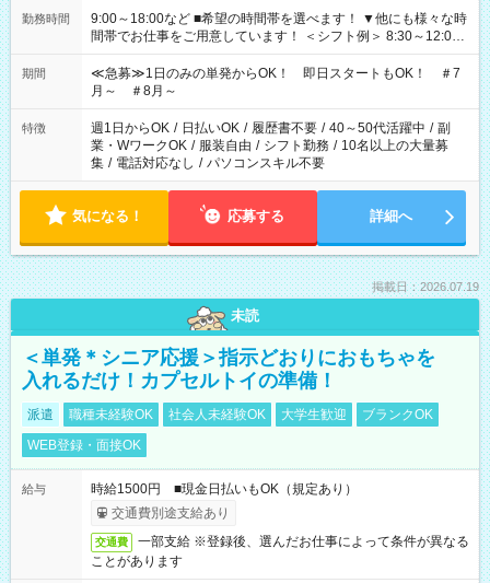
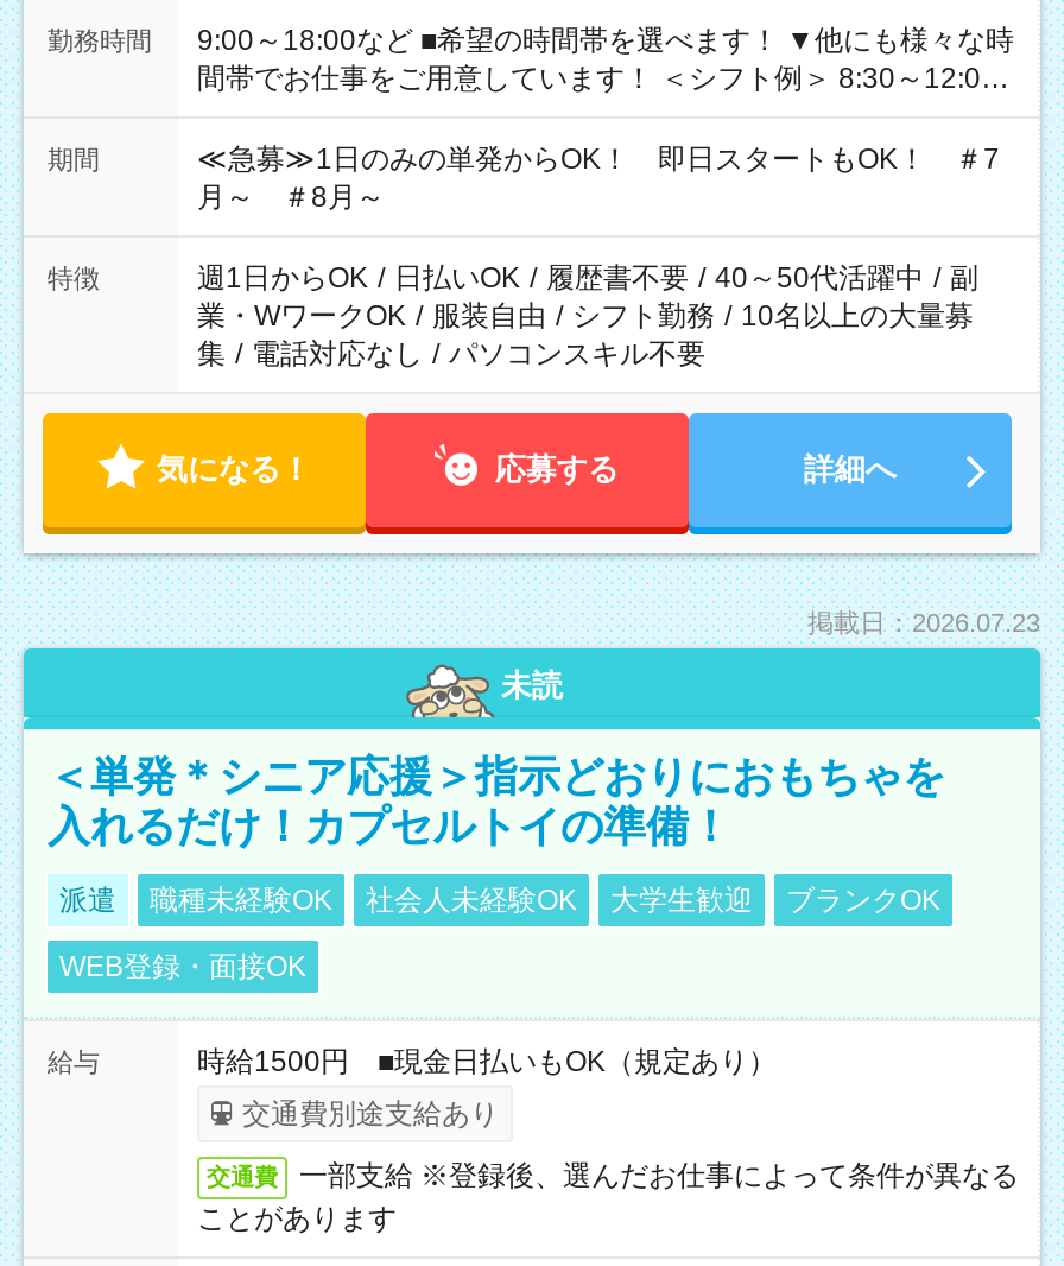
[372,280,479,293] 掲載日：2026.07.19 -> [807,608,1040,637] 掲載日：2026.07.23

